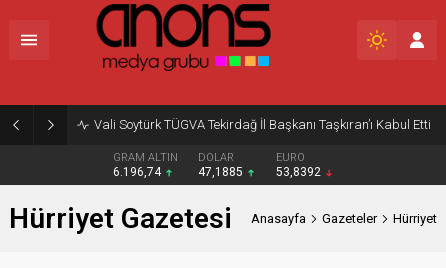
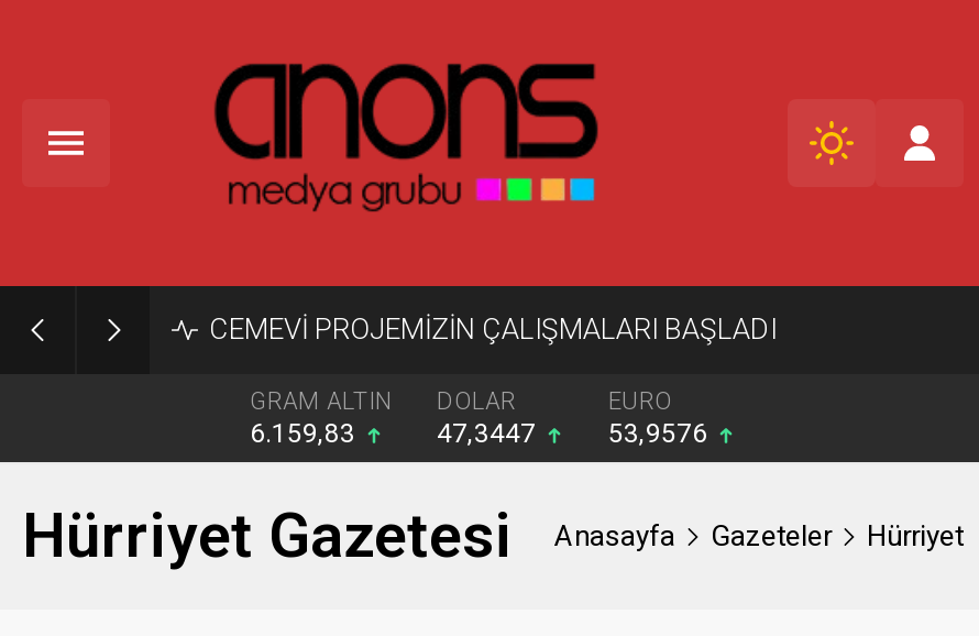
[94,117,431,132] Vali Soytürk TÜGVA Tekirdağ İl Başkanı Taşkıran’ı Kabul Etti -> [209,312,777,346] CEMEVİ PROJEMİZİN ÇALIŞMALARI BAŞLADI
[112,165,163,179] 6.196,74 -> [250,418,362,449] 6.159,83
[197,165,245,179] 47,1885 -> [437,418,542,449] 47,3447
[275,165,323,179] 53,8392 -> [608,418,714,449] 53,9576

